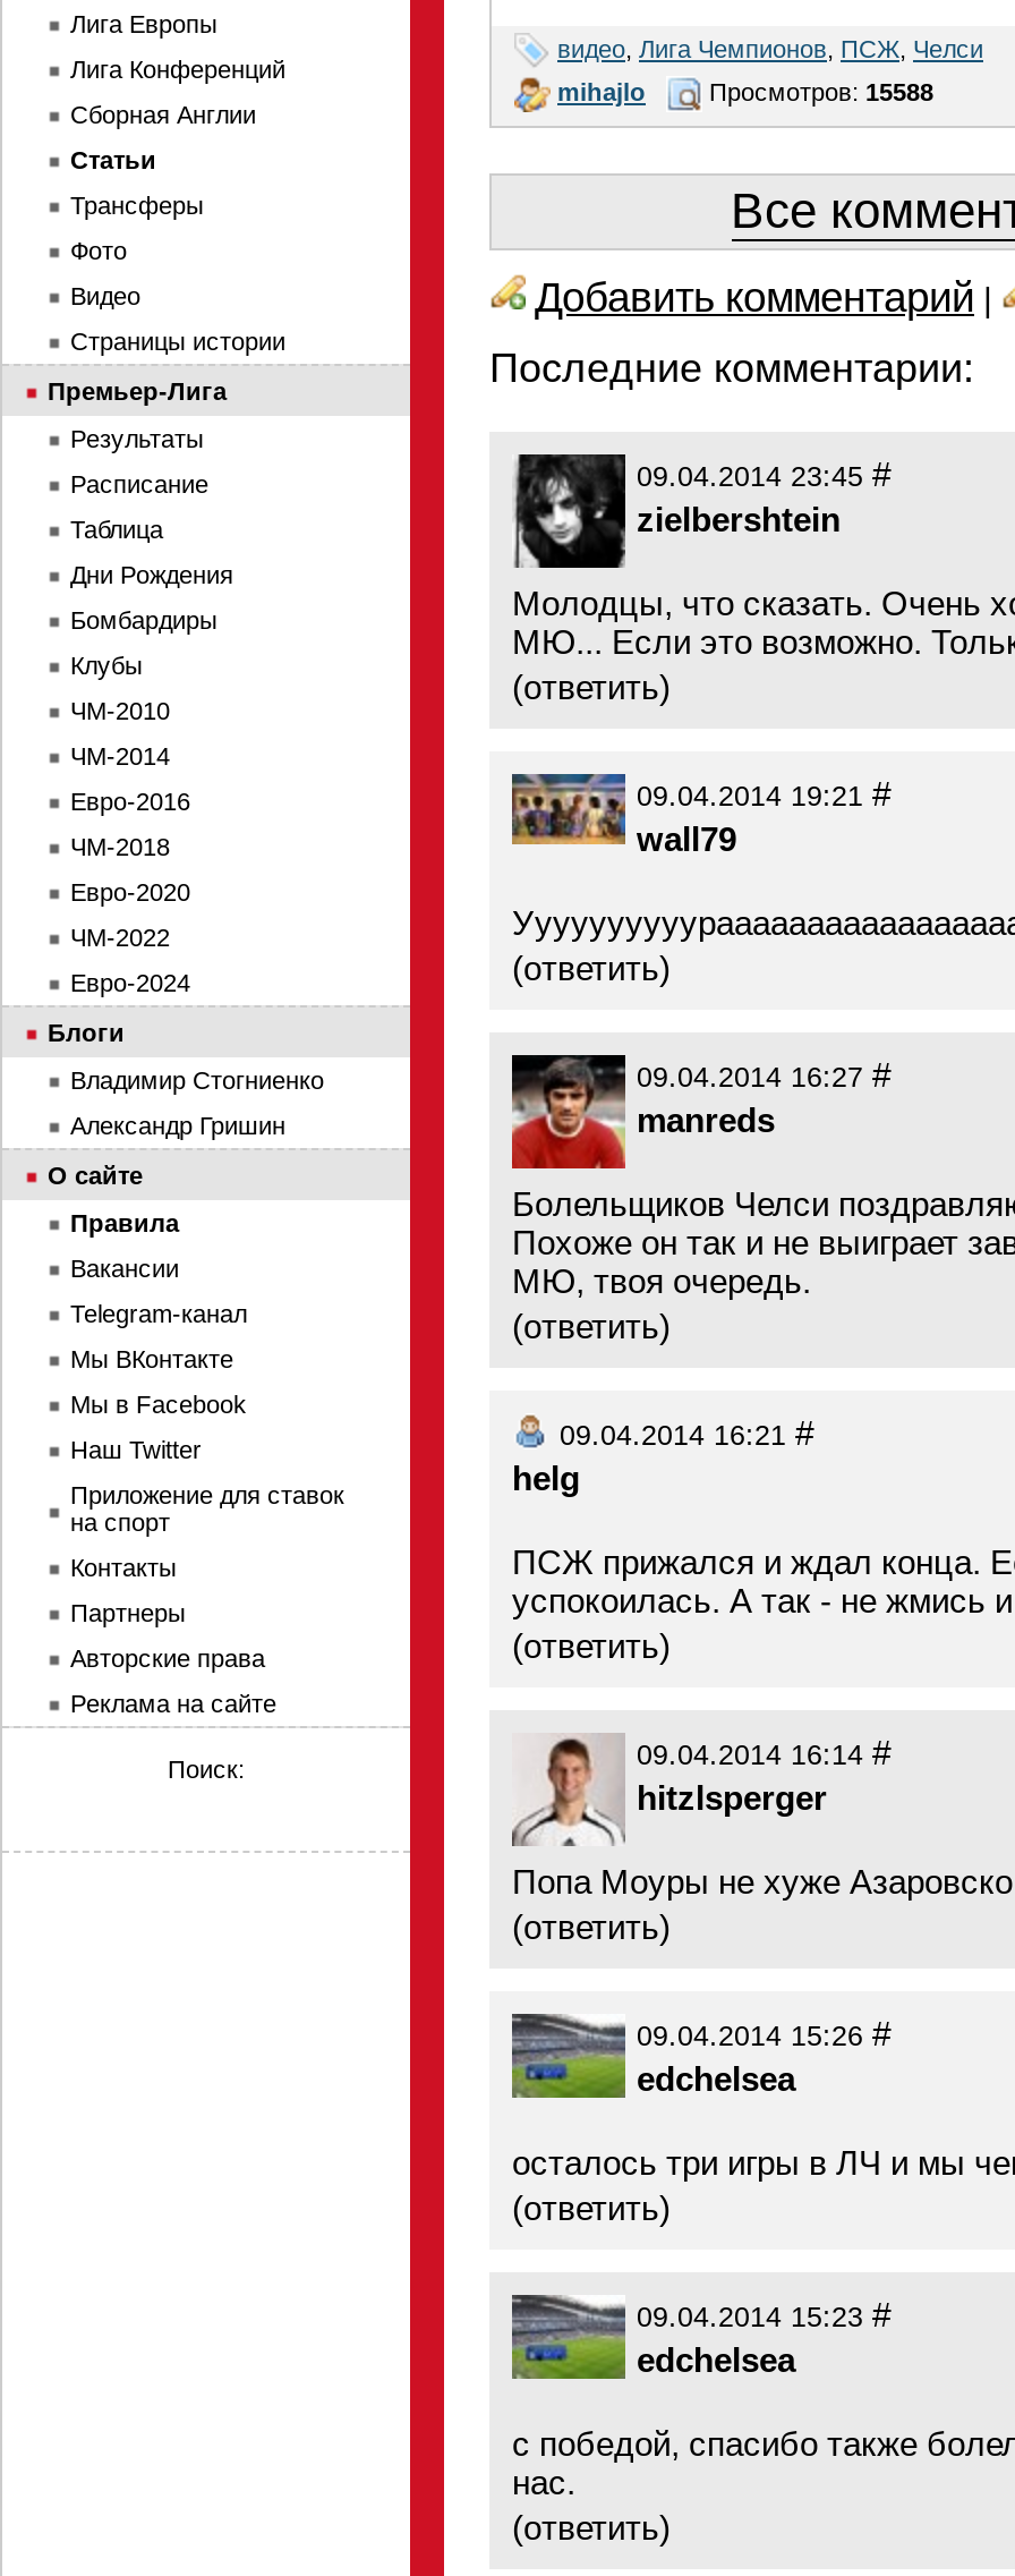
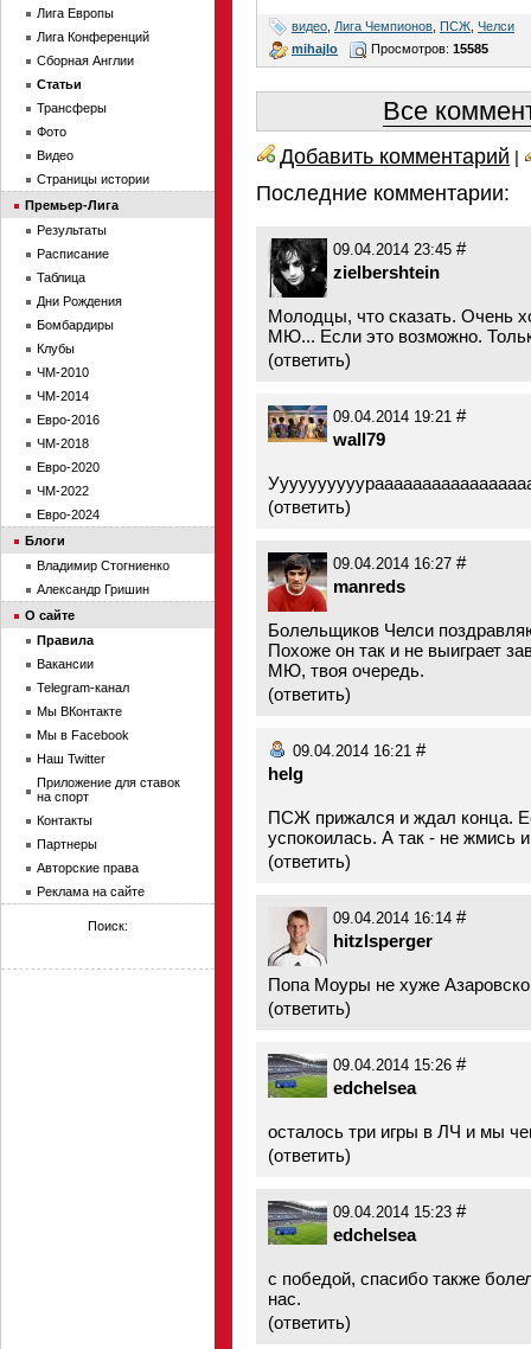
[702,78,933,105] Просмотров: 15588 -> [367,41,488,56] Просмотров: 15585

